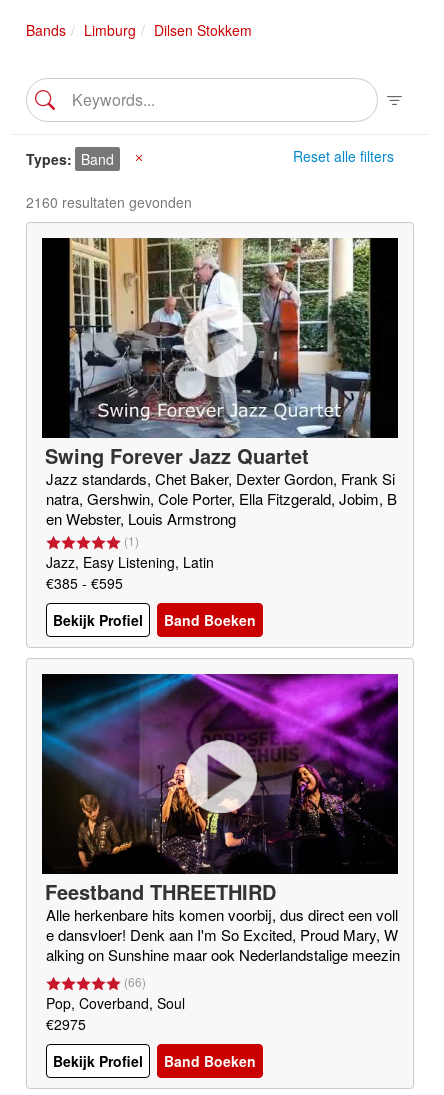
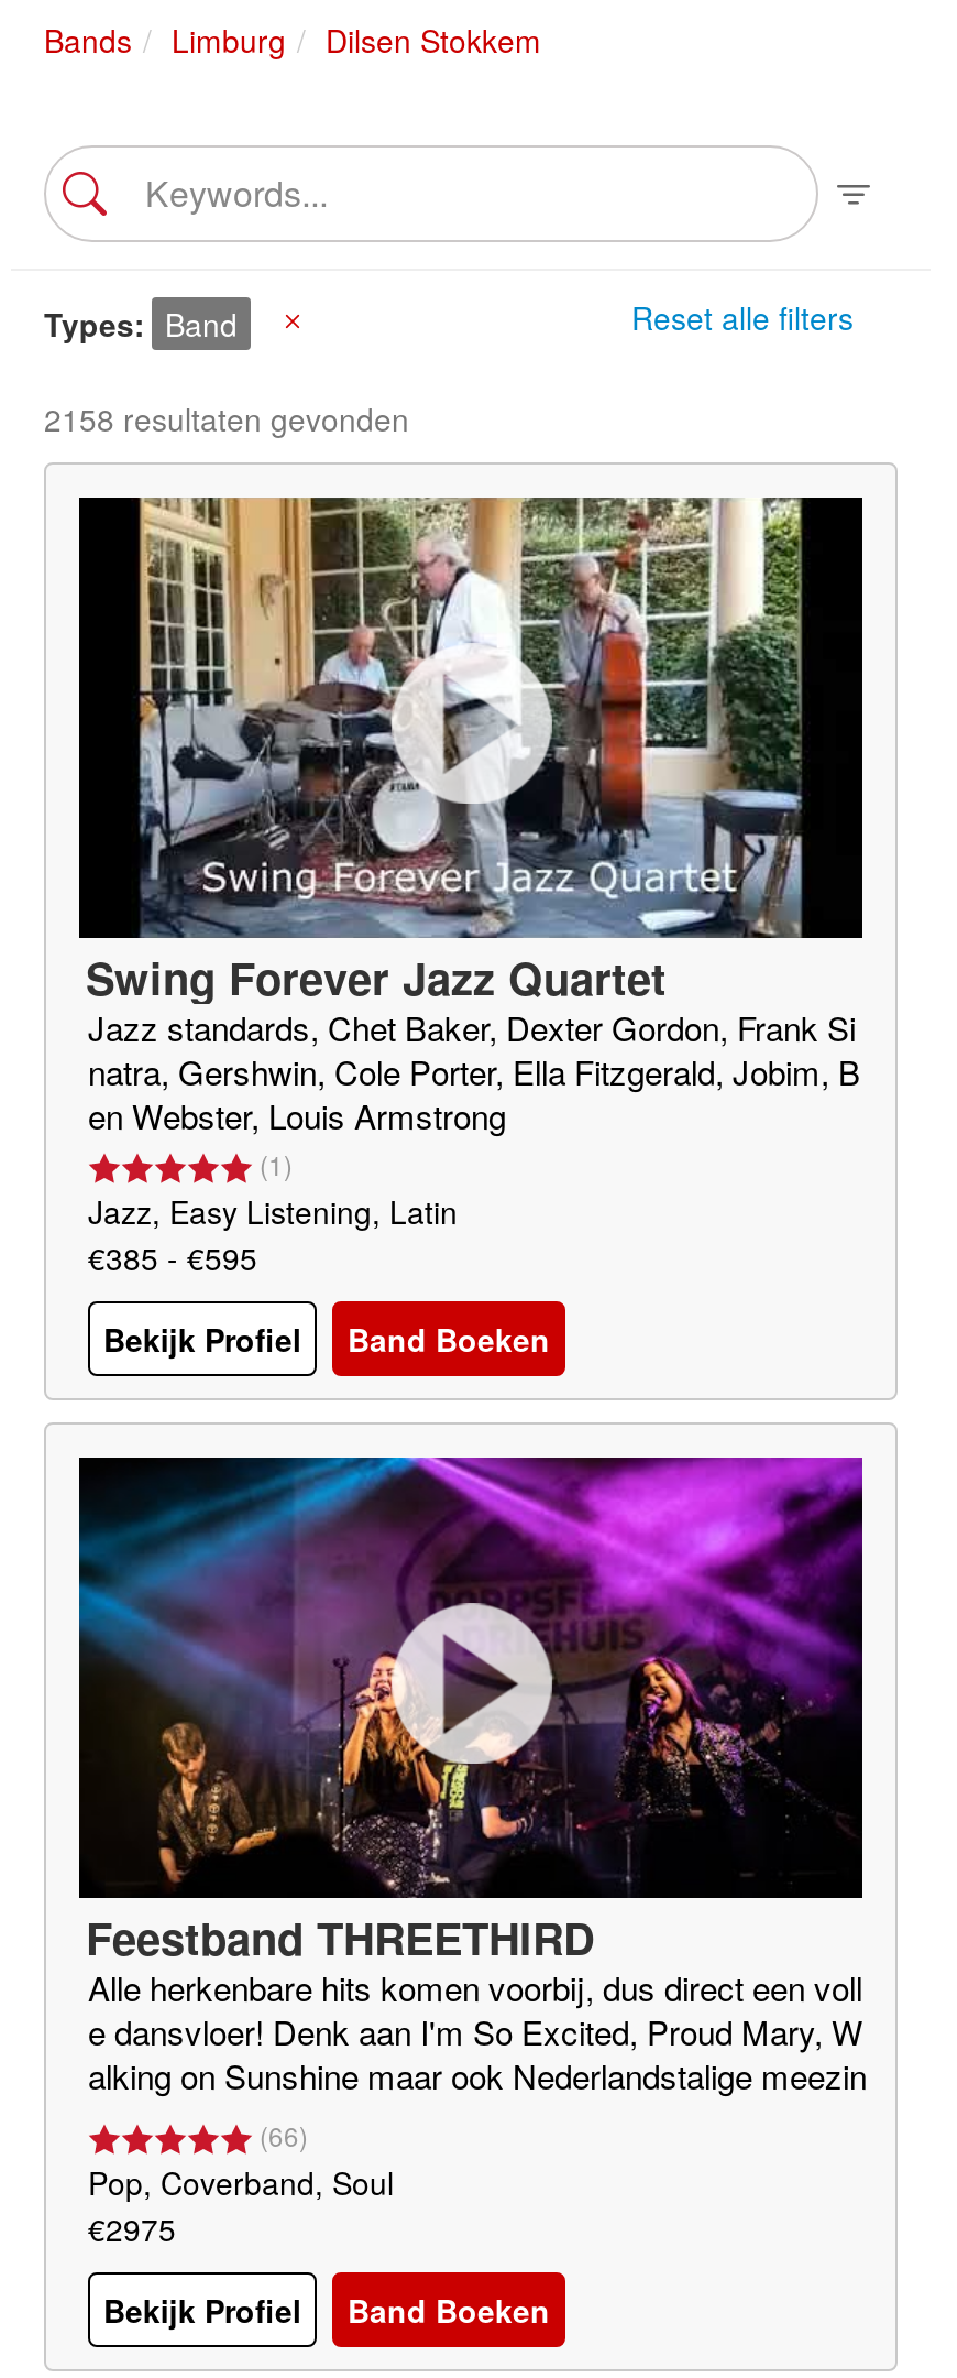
[26,192,192,212] 2160 resultaten gevonden -> [44,396,409,440] 2158 resultaten gevonden

